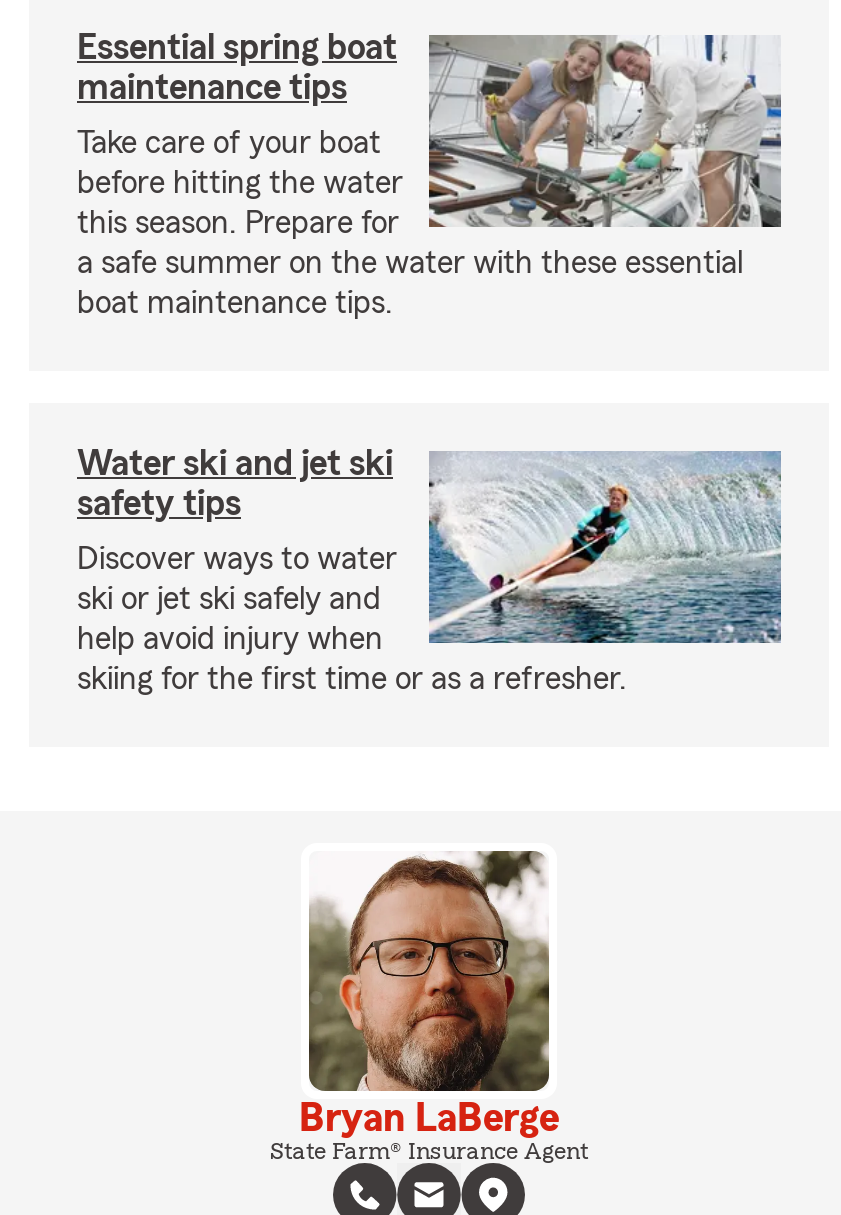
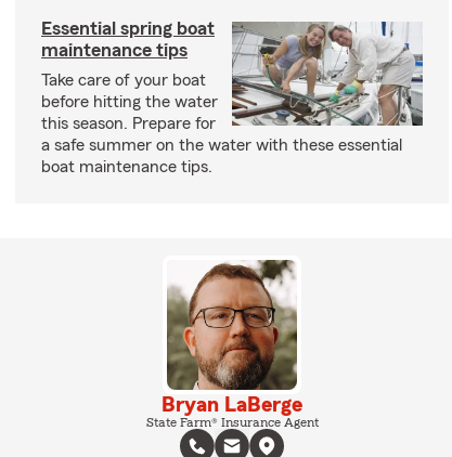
[77,445,783,695] [image] | Water ski and jet ski | safety tips | Discover ways to water | ski or jet ski safely and | help avoid injury when | skiing for the first time or as a refresher. -> none

